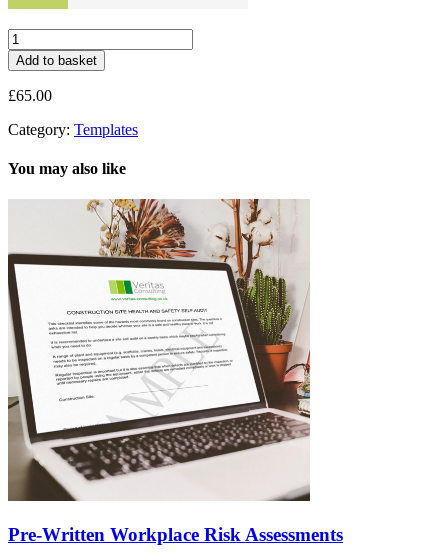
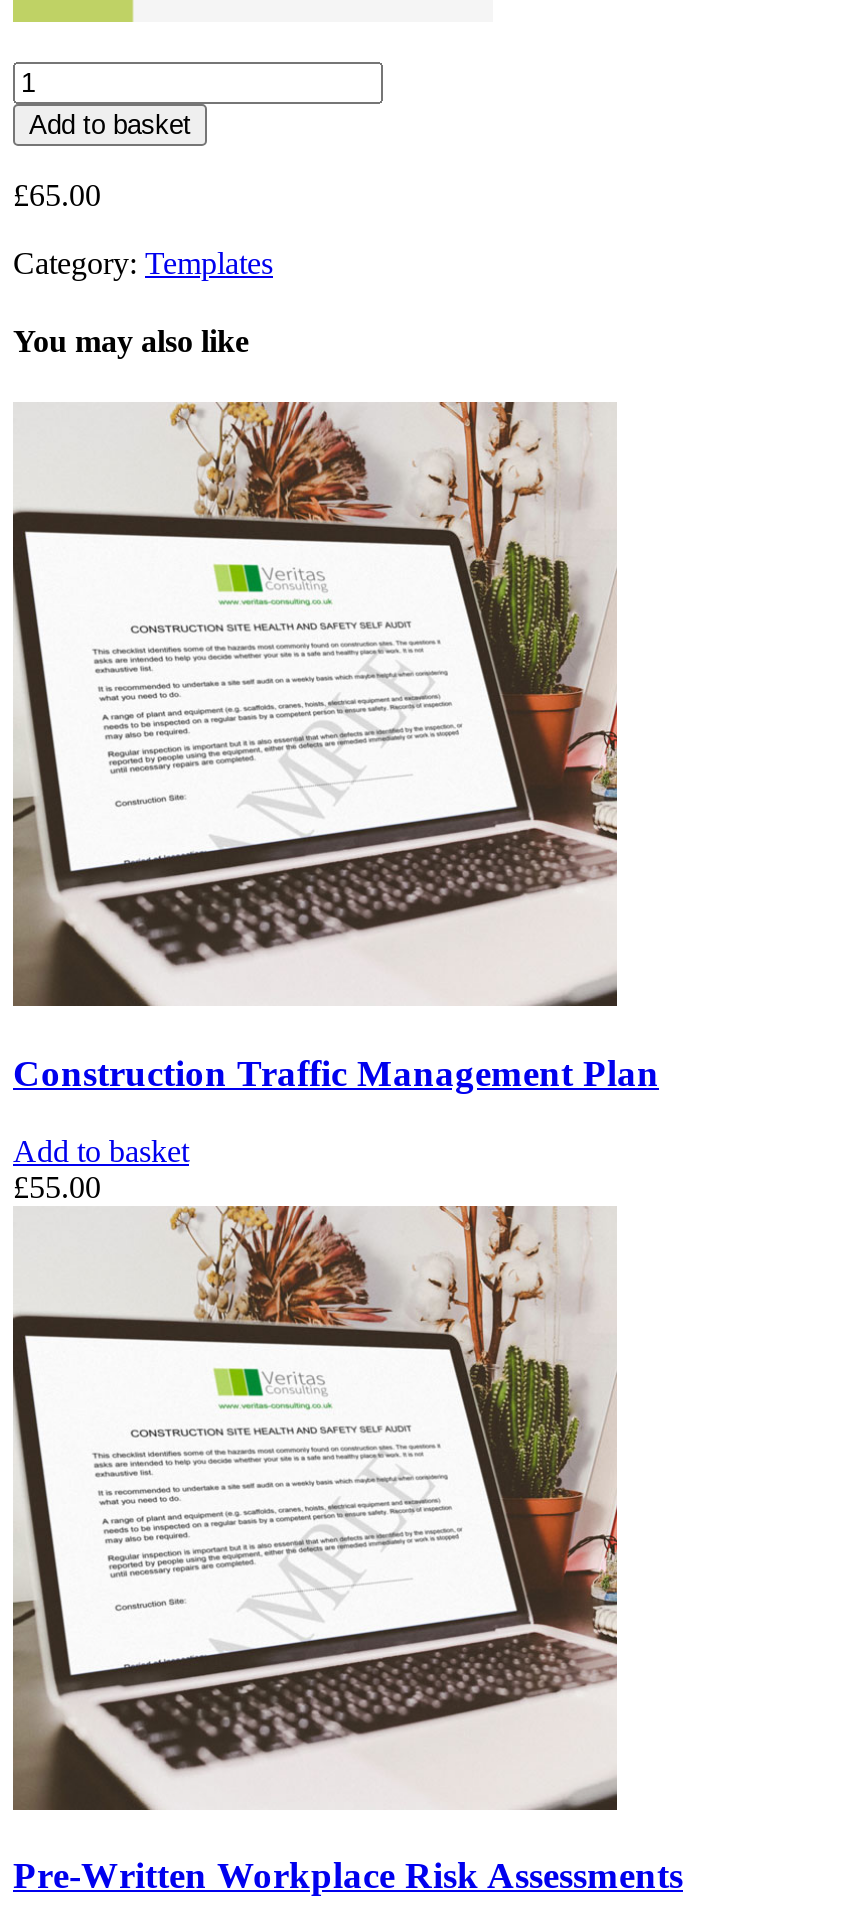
none -> [13,1052,659,1203] Construction Traffic Management Plan | Add to basket | £55.00

